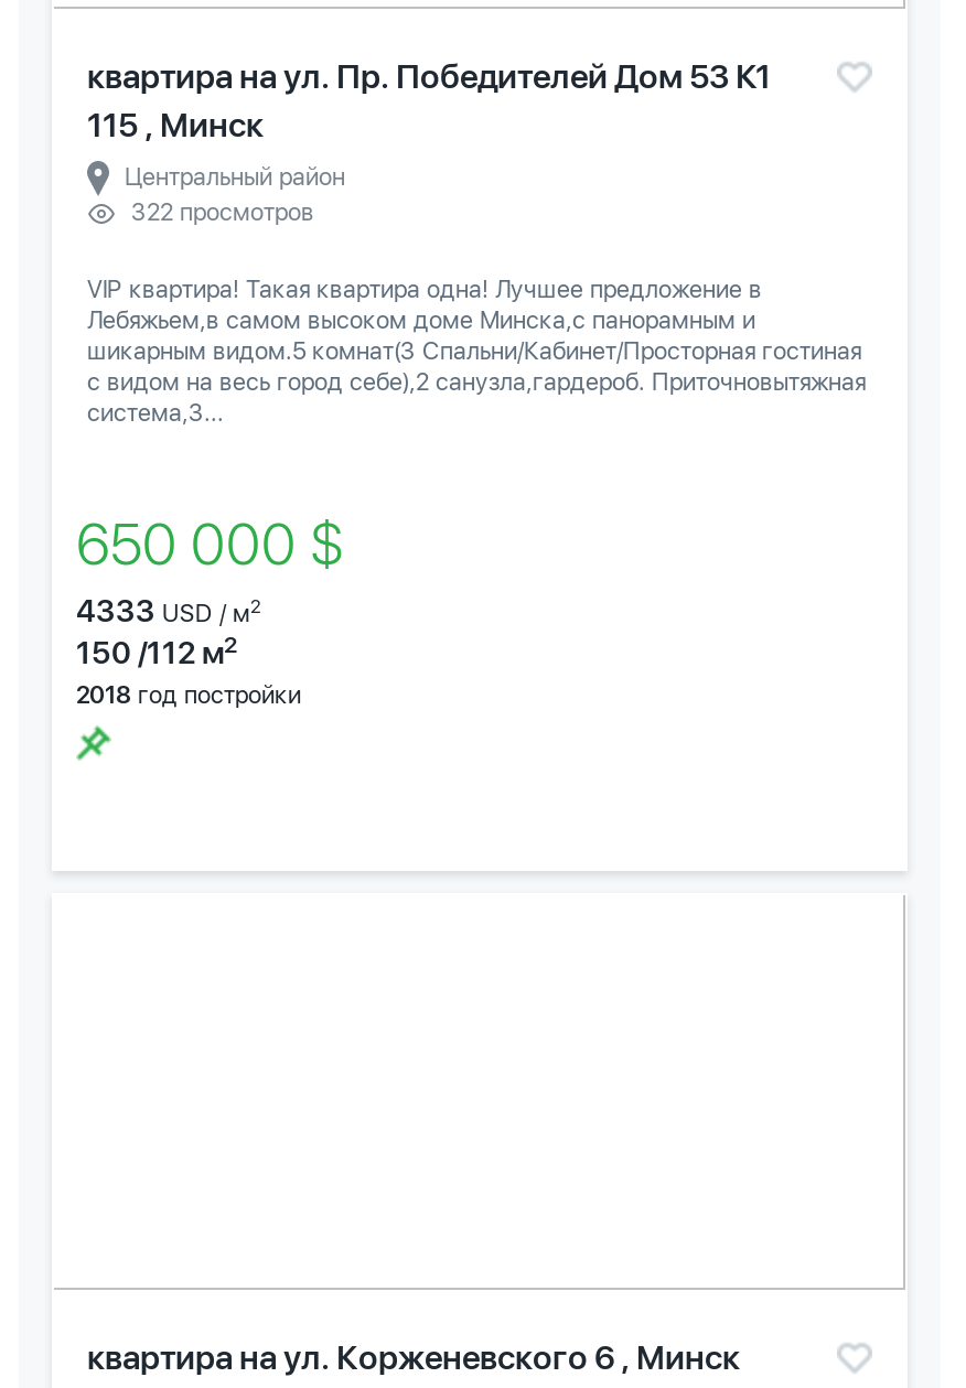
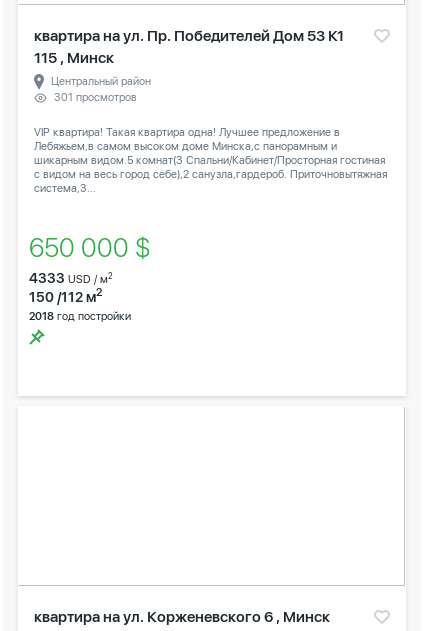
[131,199,314,228] 322 просмотров -> [54,91,137,104] 301 просмотров

